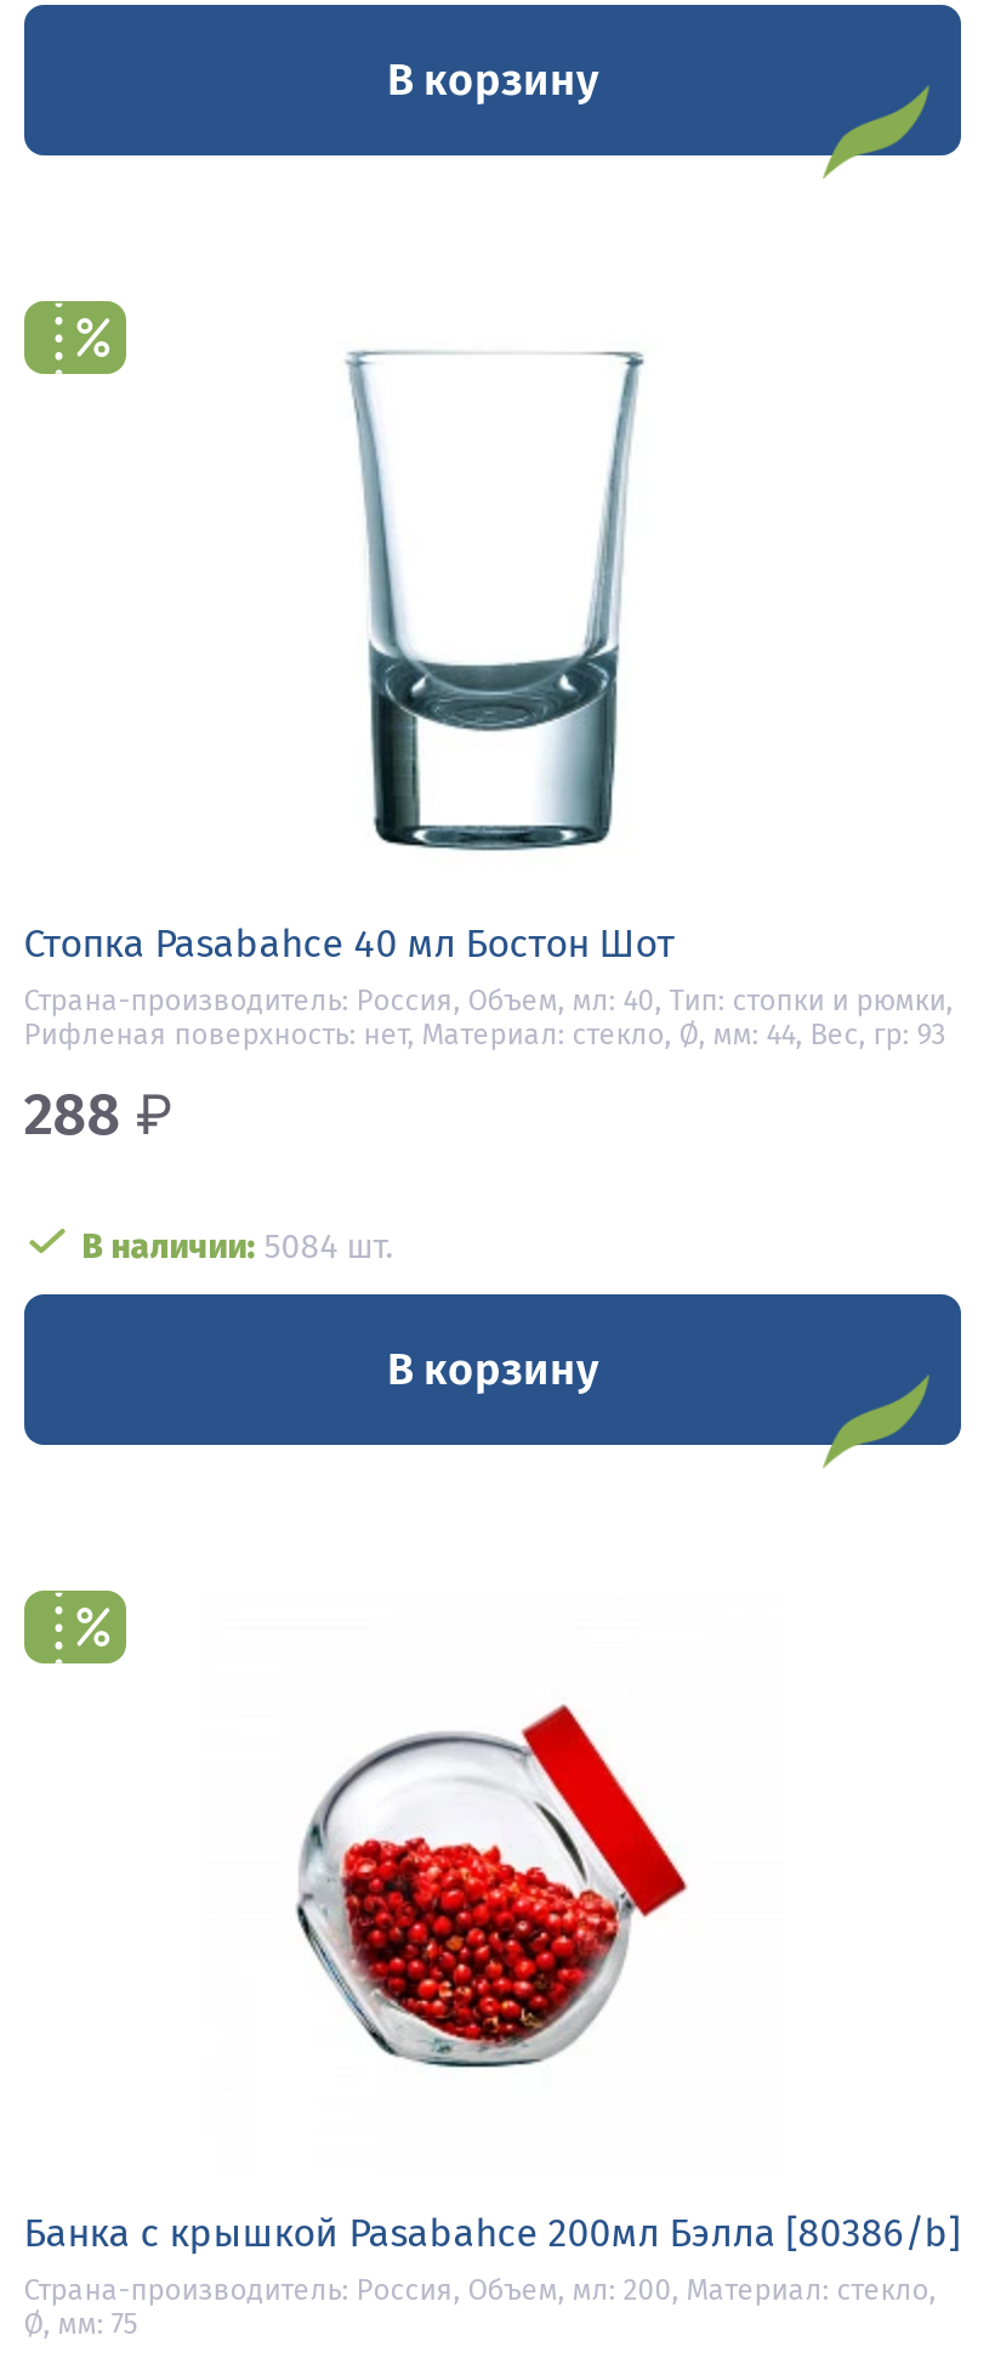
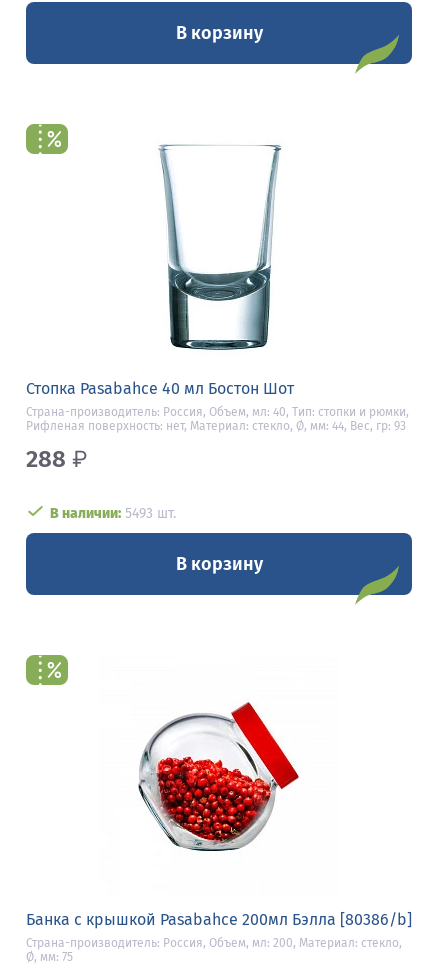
[82,1226,393,1268] В наличии: 5084 шт. -> [50,505,176,522] В наличии: 5493 шт.

